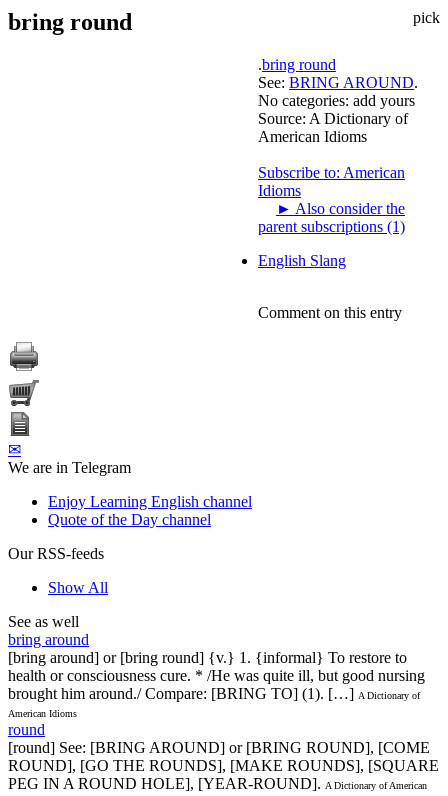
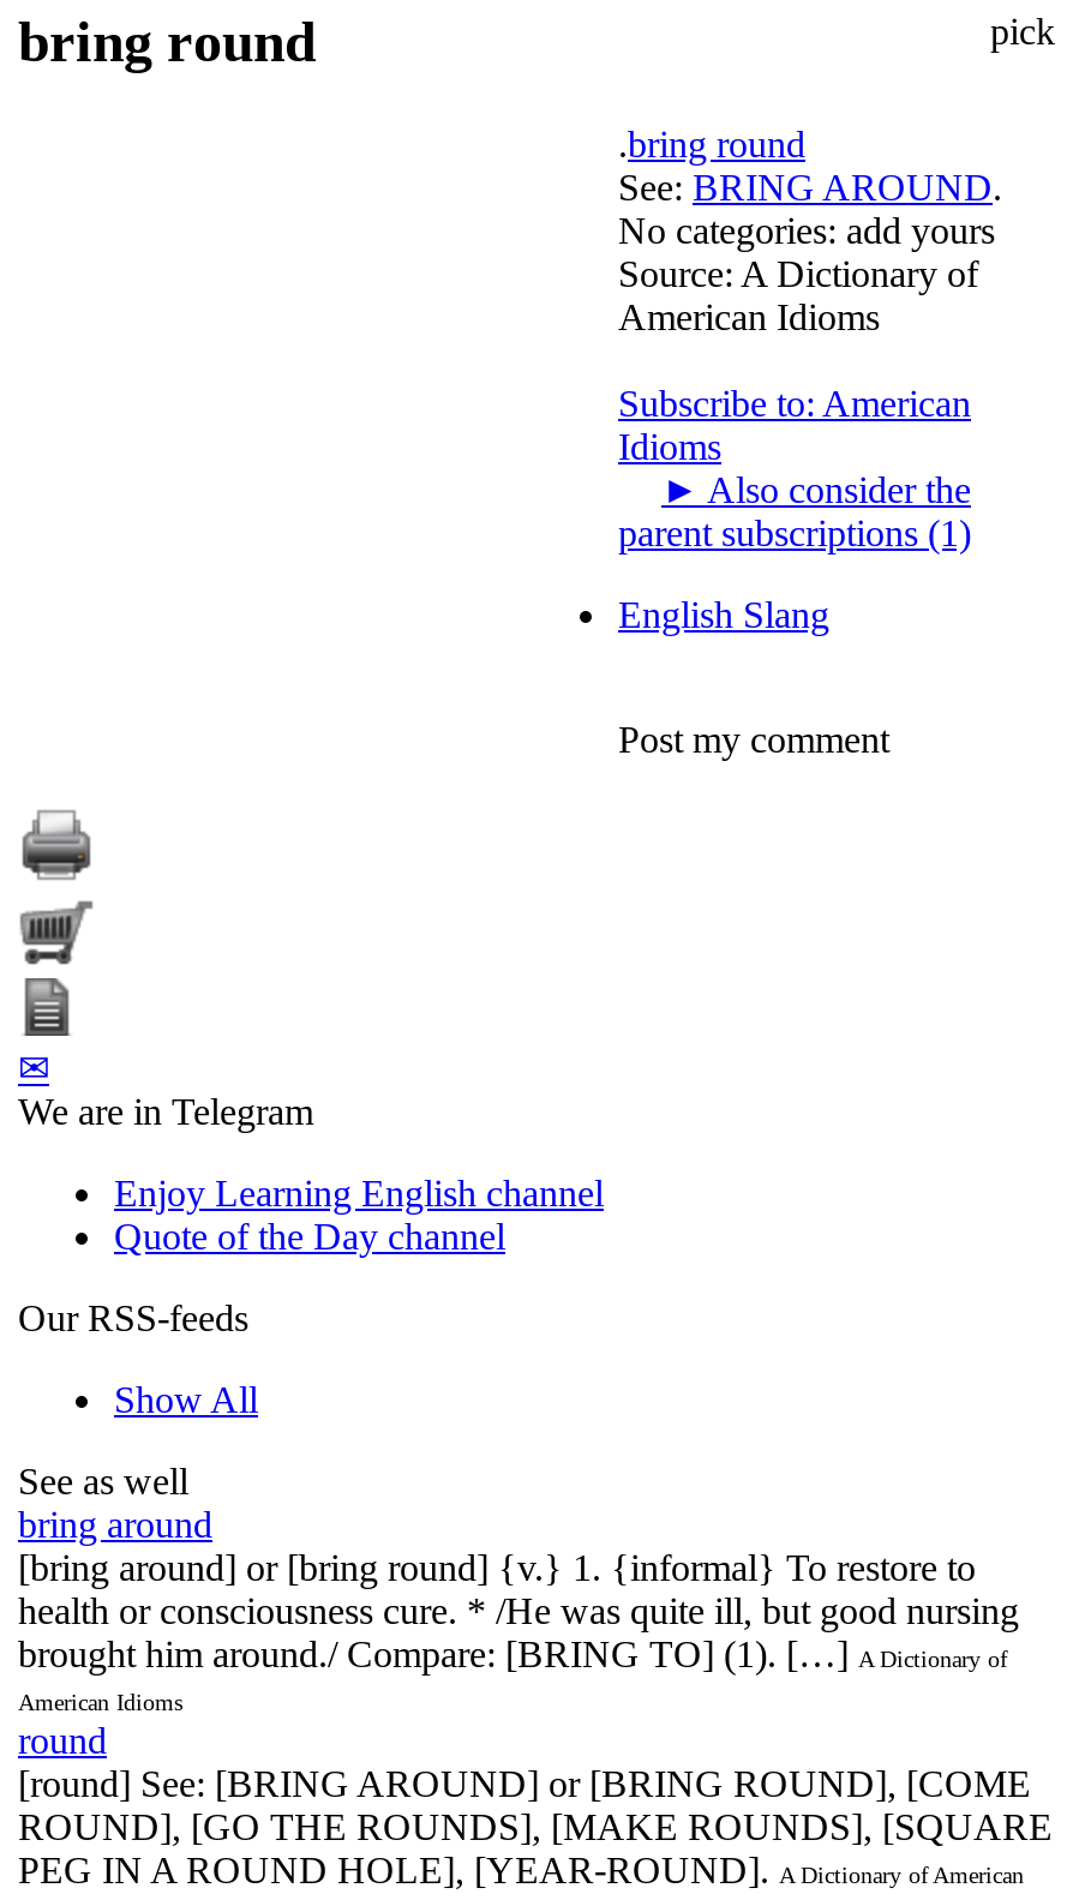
[258,304,402,321] Comment on this entry -> [618,718,889,759] Post my comment

